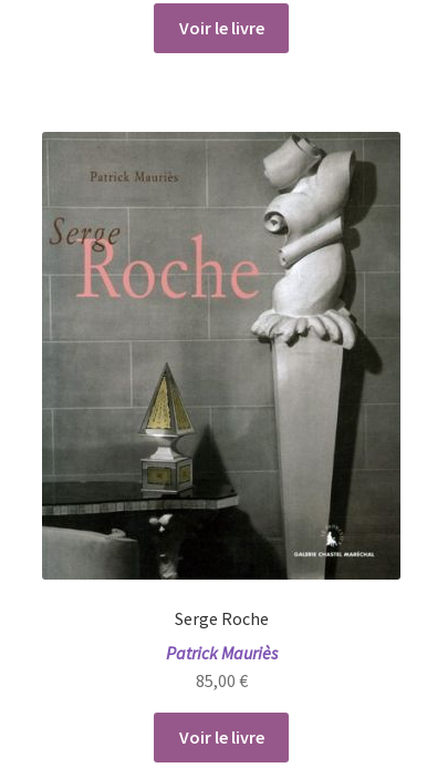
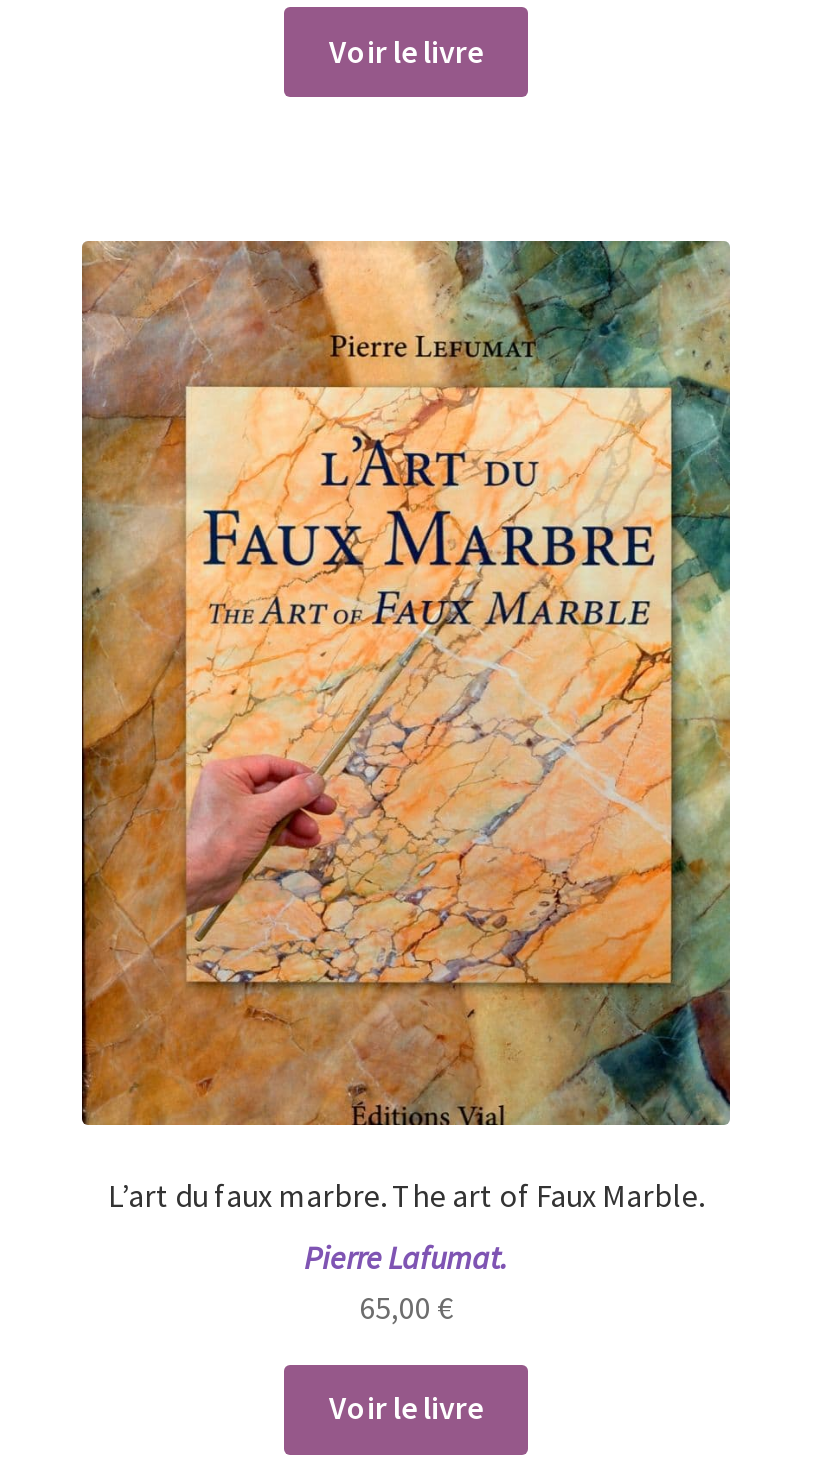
[42,131,400,630] [image] | Serge Roche -> [80,239,732,1216] [image] | L’art du faux marbre. The art of Faux Marble.
[165,642,277,691] Patrick Mauriès | 85,00 € -> [304,1237,508,1327] Pierre Lafumat. | 65,00 €

